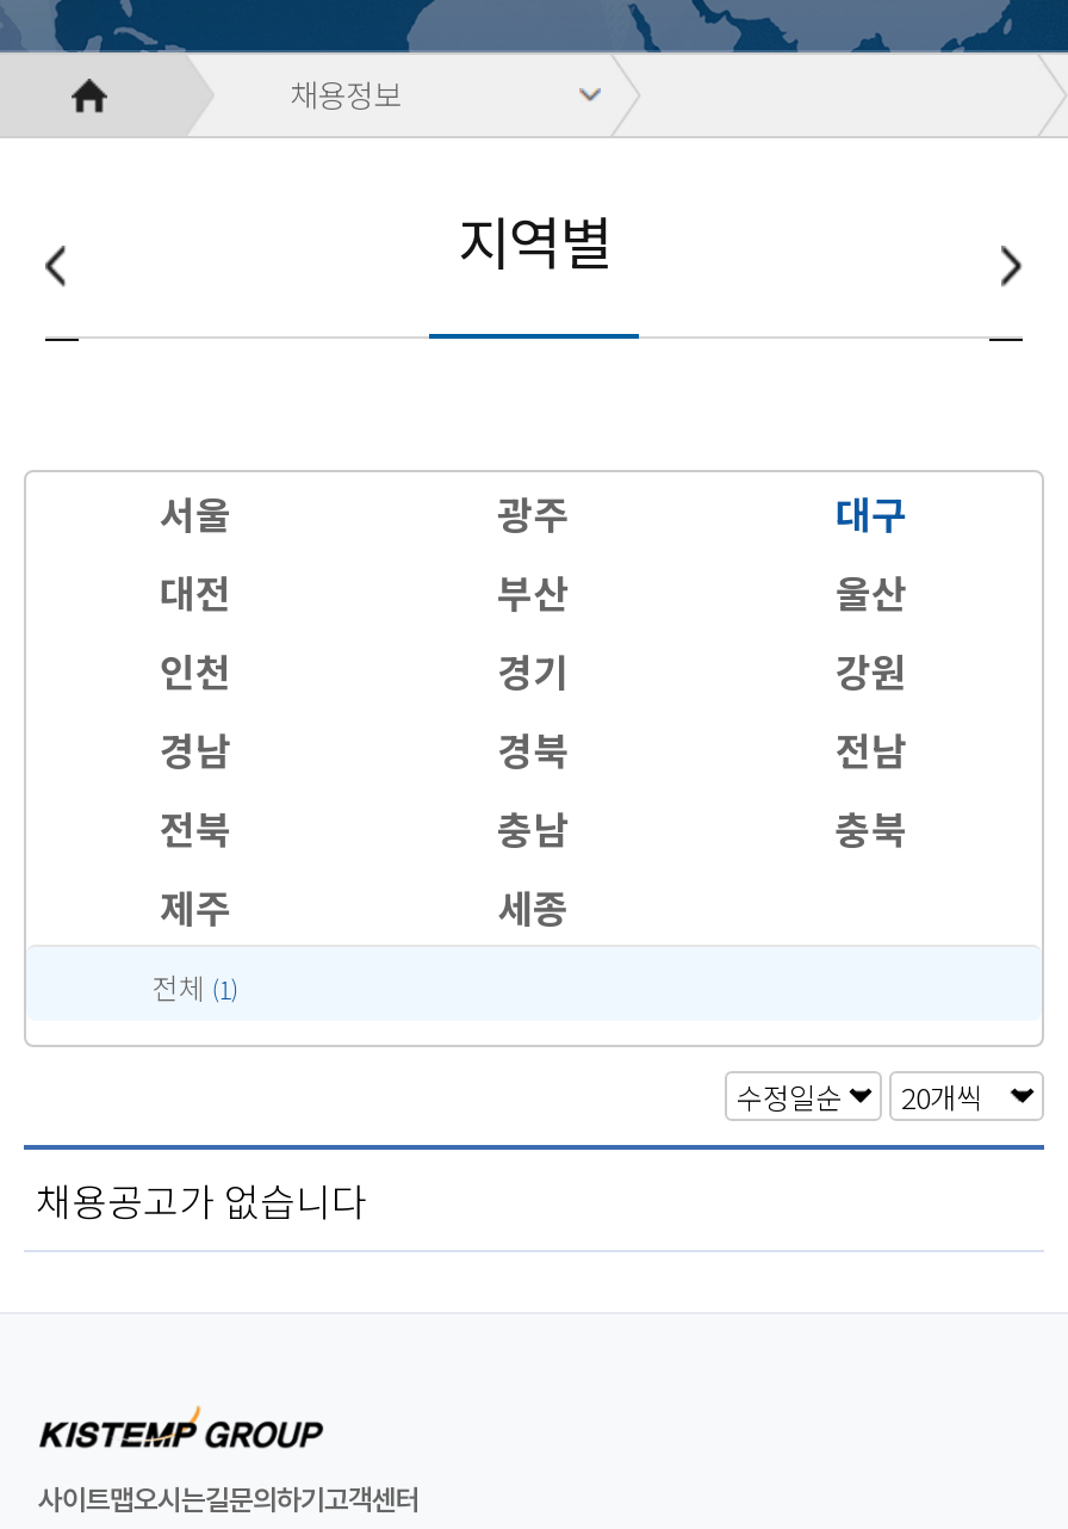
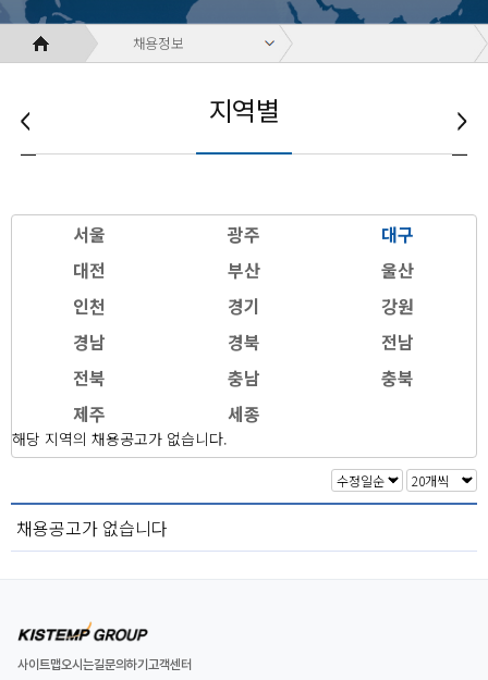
[152,965,238,1005] 전체 (1) -> [12,428,228,449] 해당 지역의 채용공고가 없습니다.

